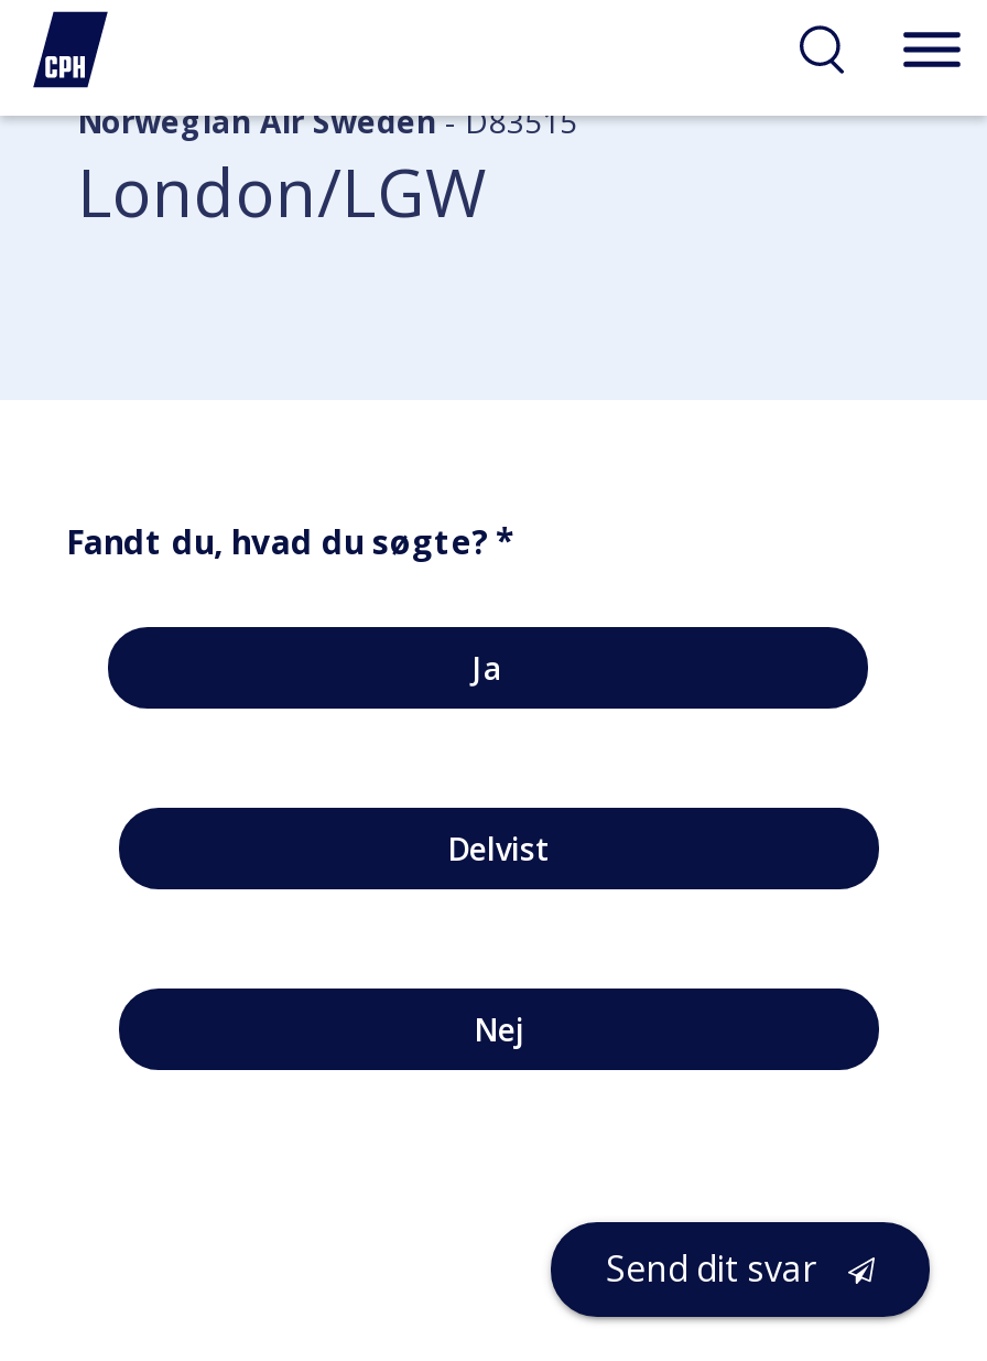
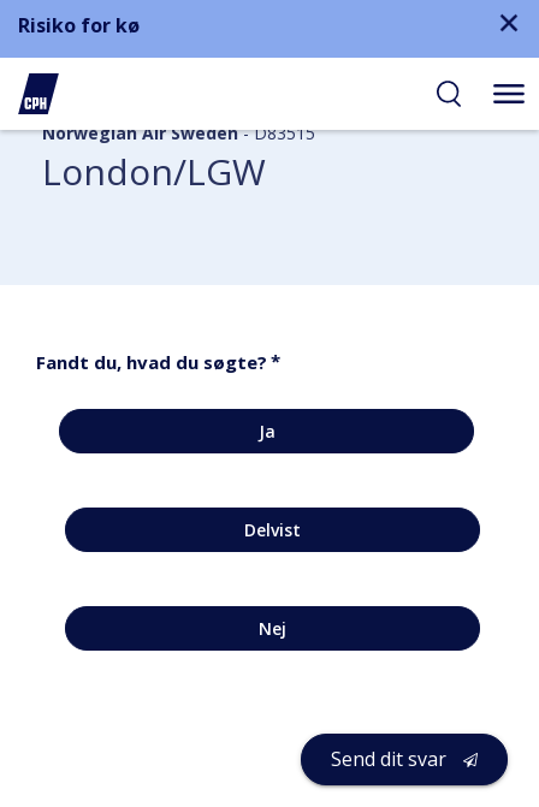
none -> [18,12,140,38] Risiko for kø

